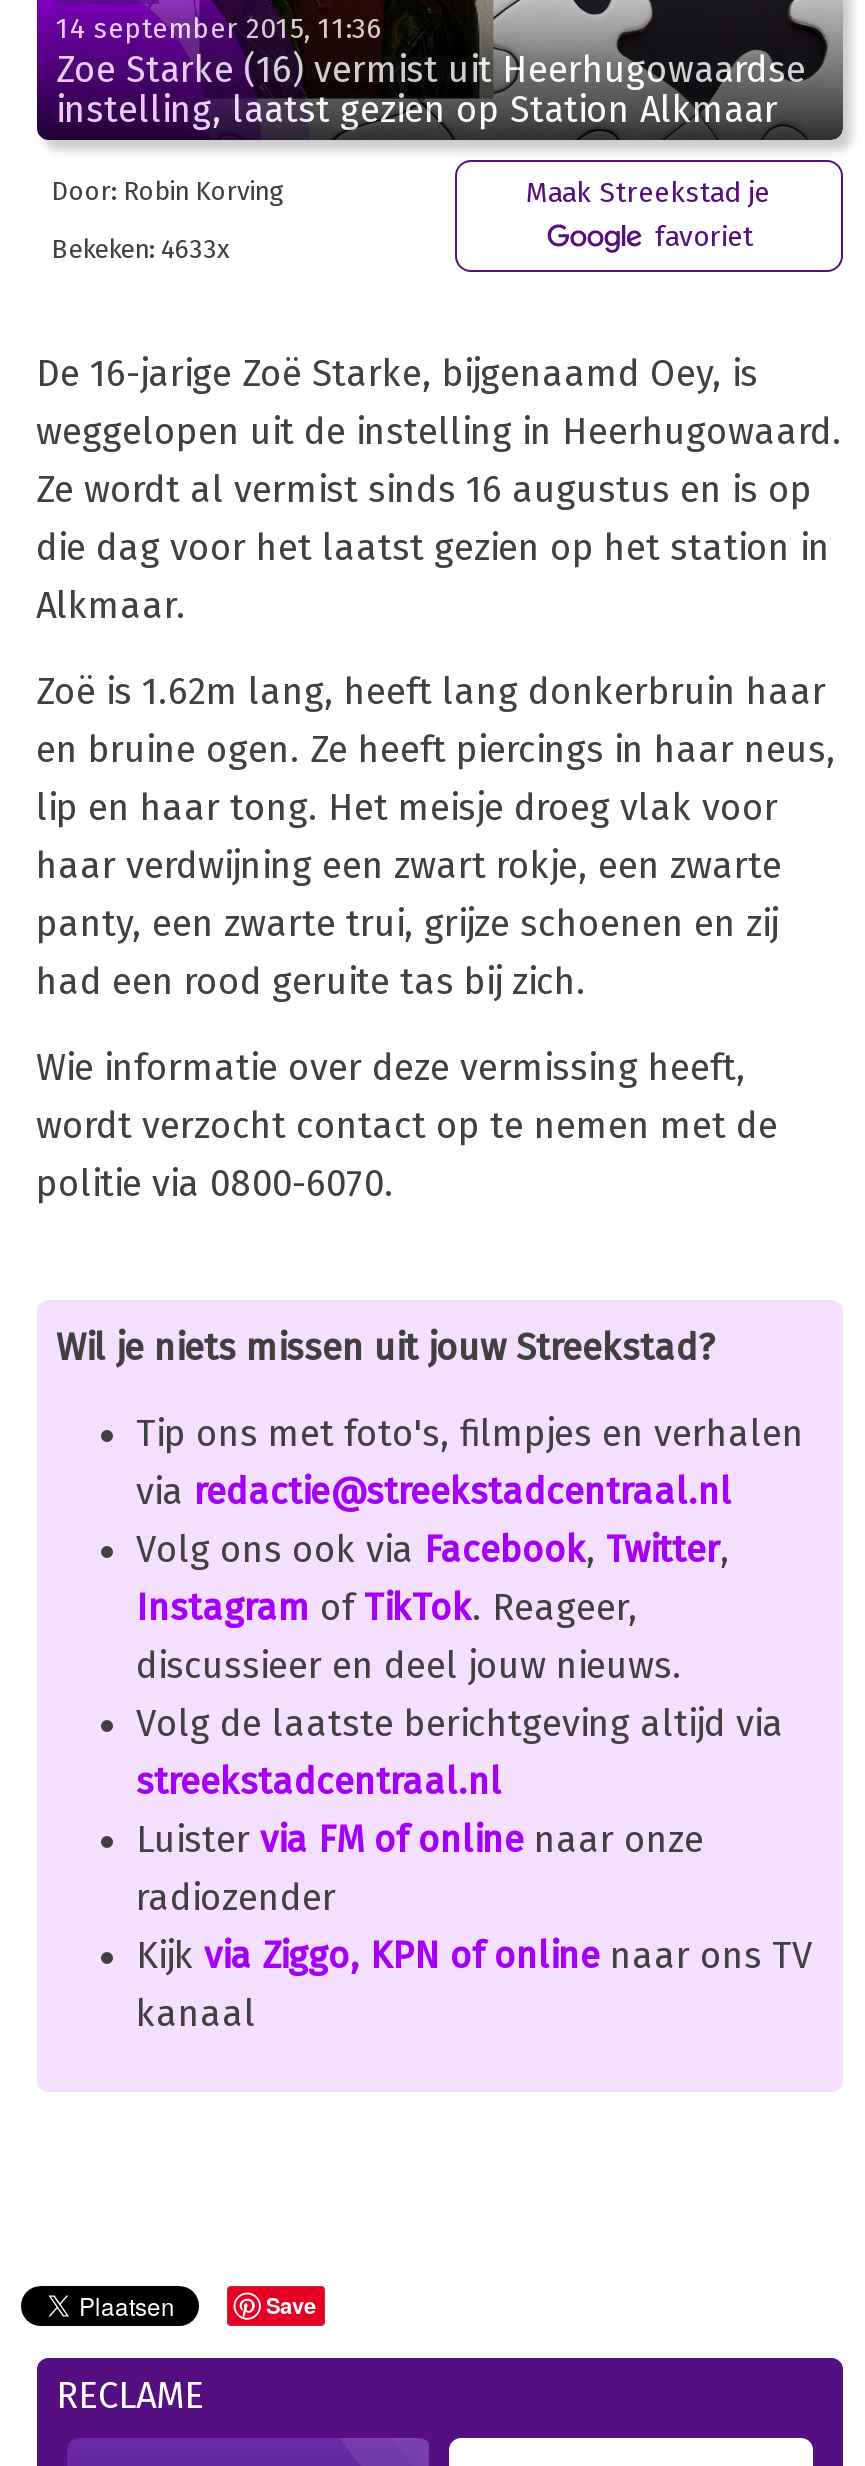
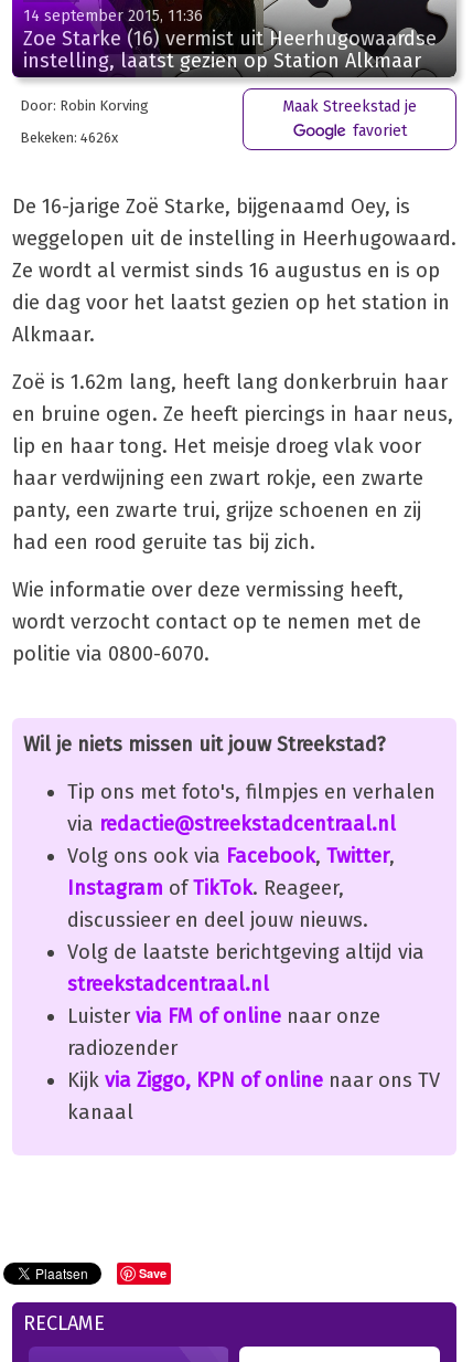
[51,233,229,263] Bekeken: 4633x -> [20,129,118,145] Bekeken: 4626x

